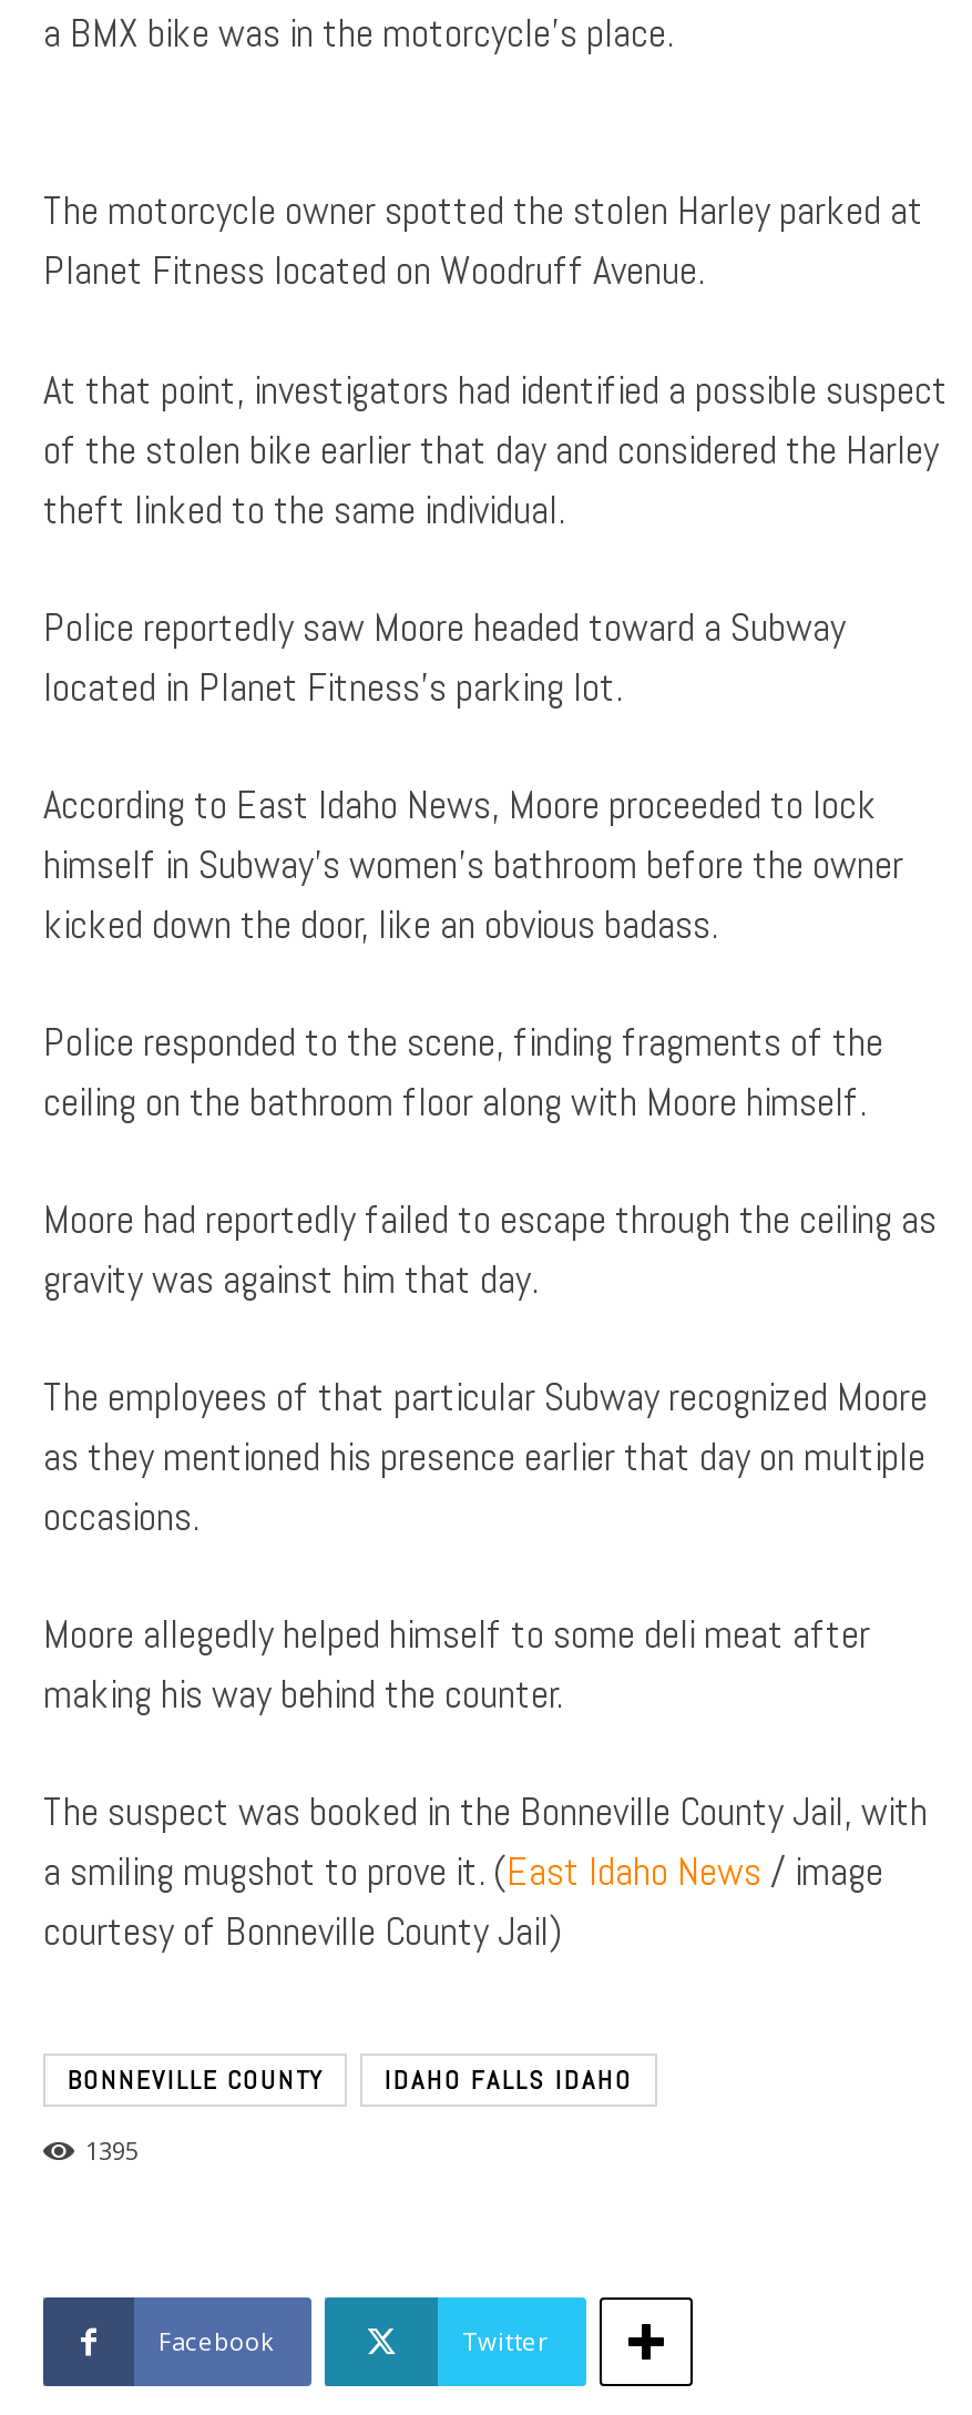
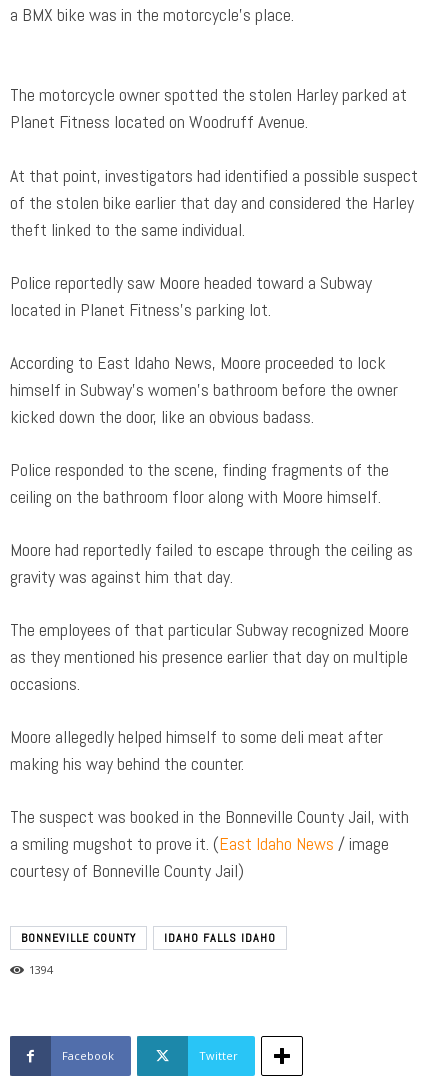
[85,2133,139,2167] 1395 -> [29,962,53,977] 1394

